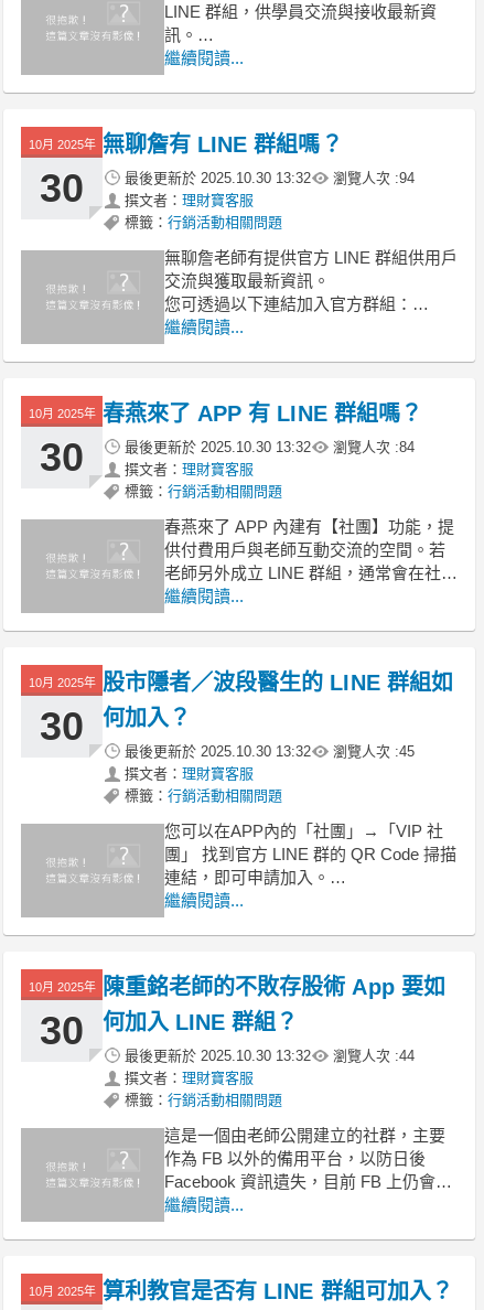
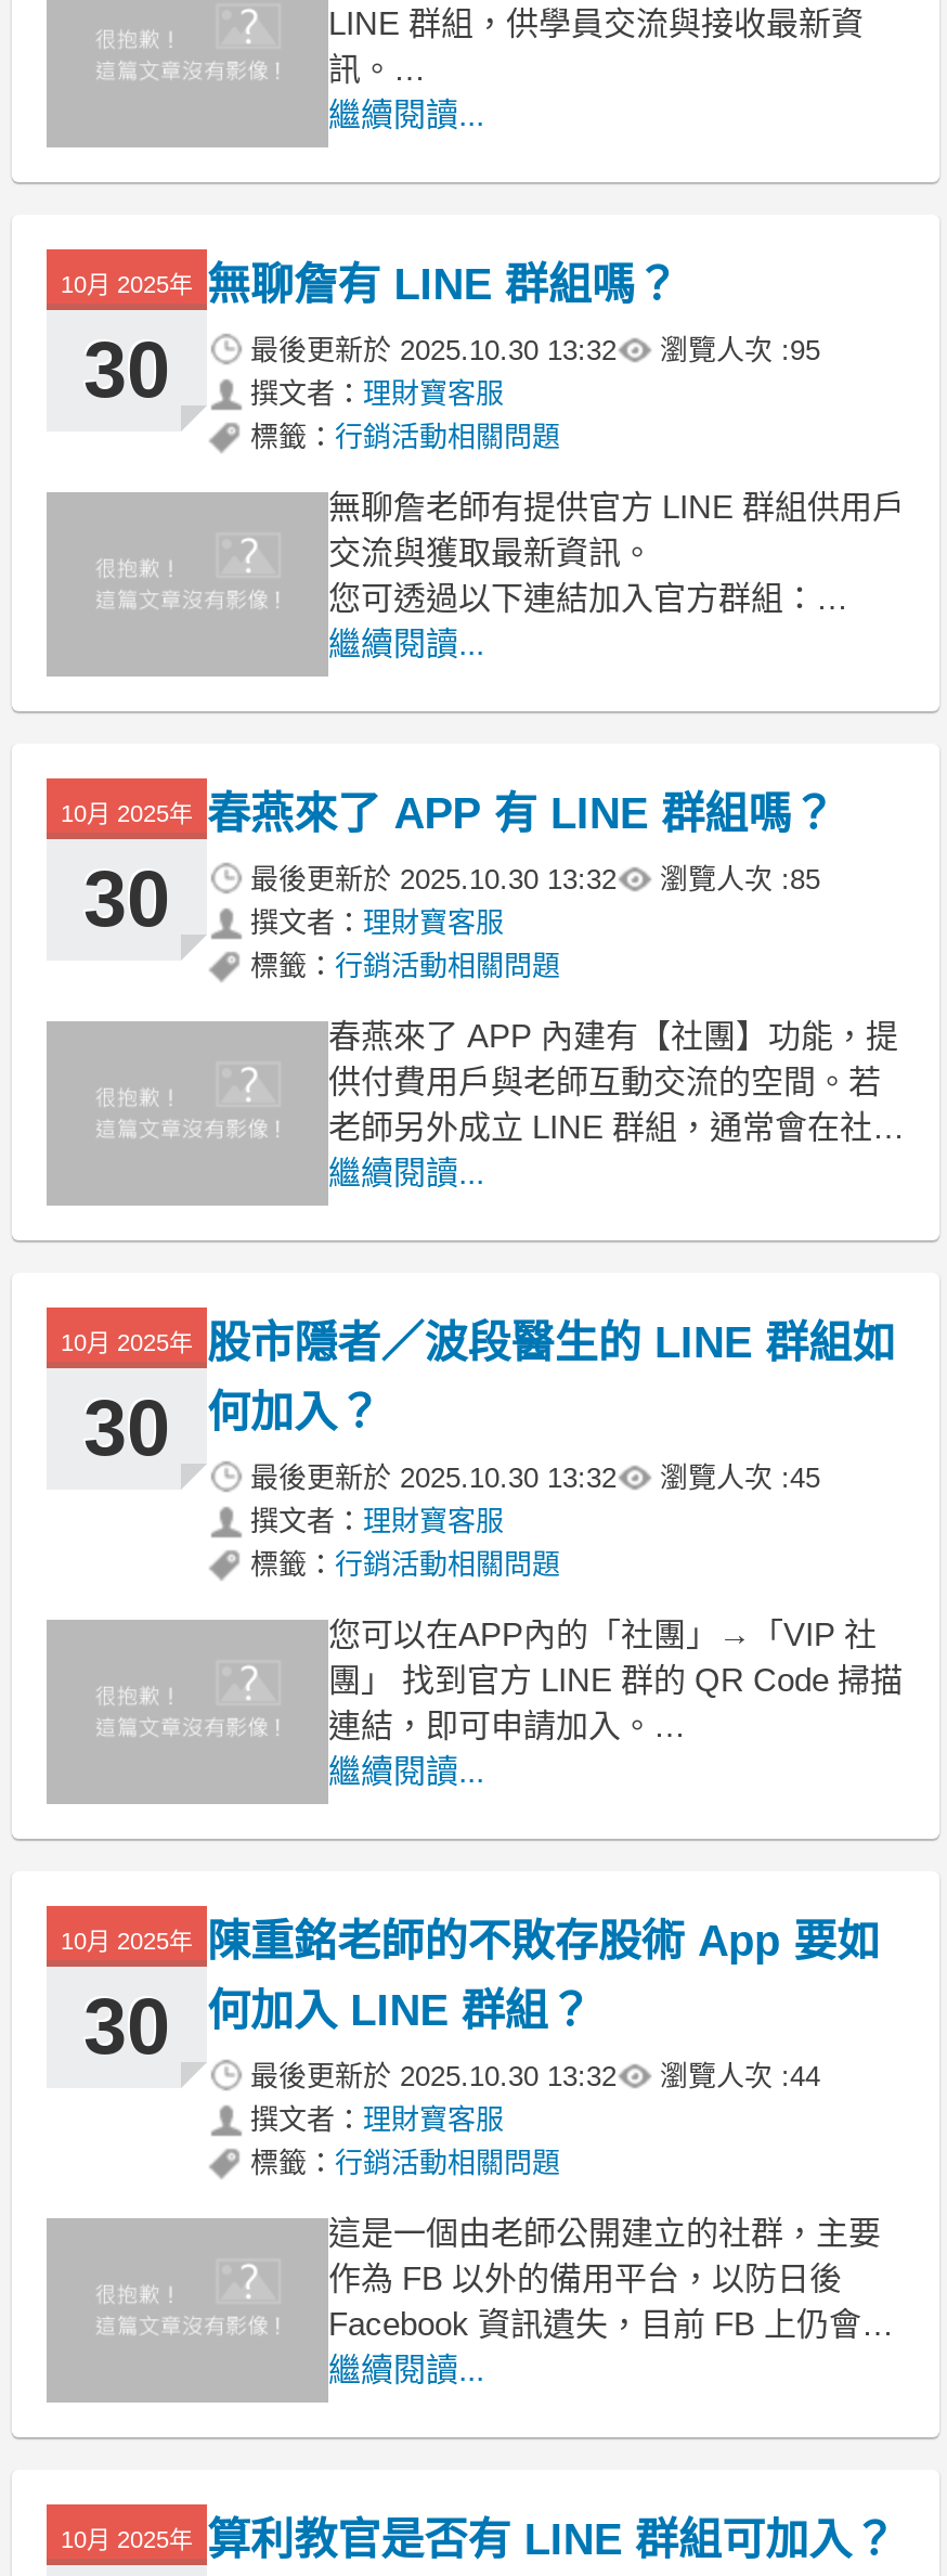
[333,170,415,186] 瀏覽人次 : 94 -> [660,334,820,366] 瀏覽人次 : 95
[125,439,415,455] 最後更新於2025.10.30 13:32 瀏覽人次 : 84 -> [250,863,820,896] 最後更新於2025.10.30 13:32 瀏覽人次 : 85

